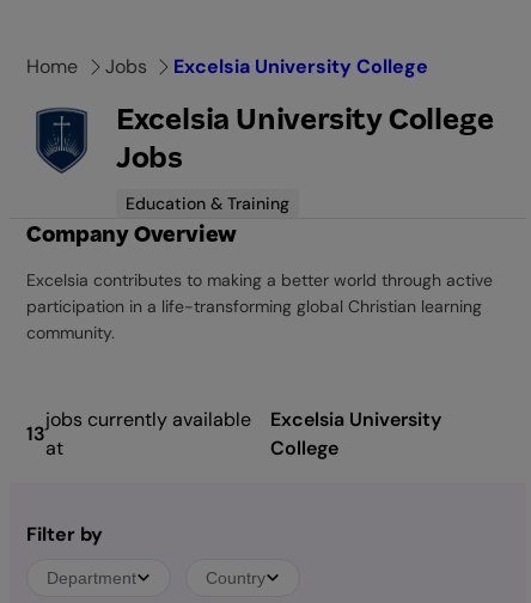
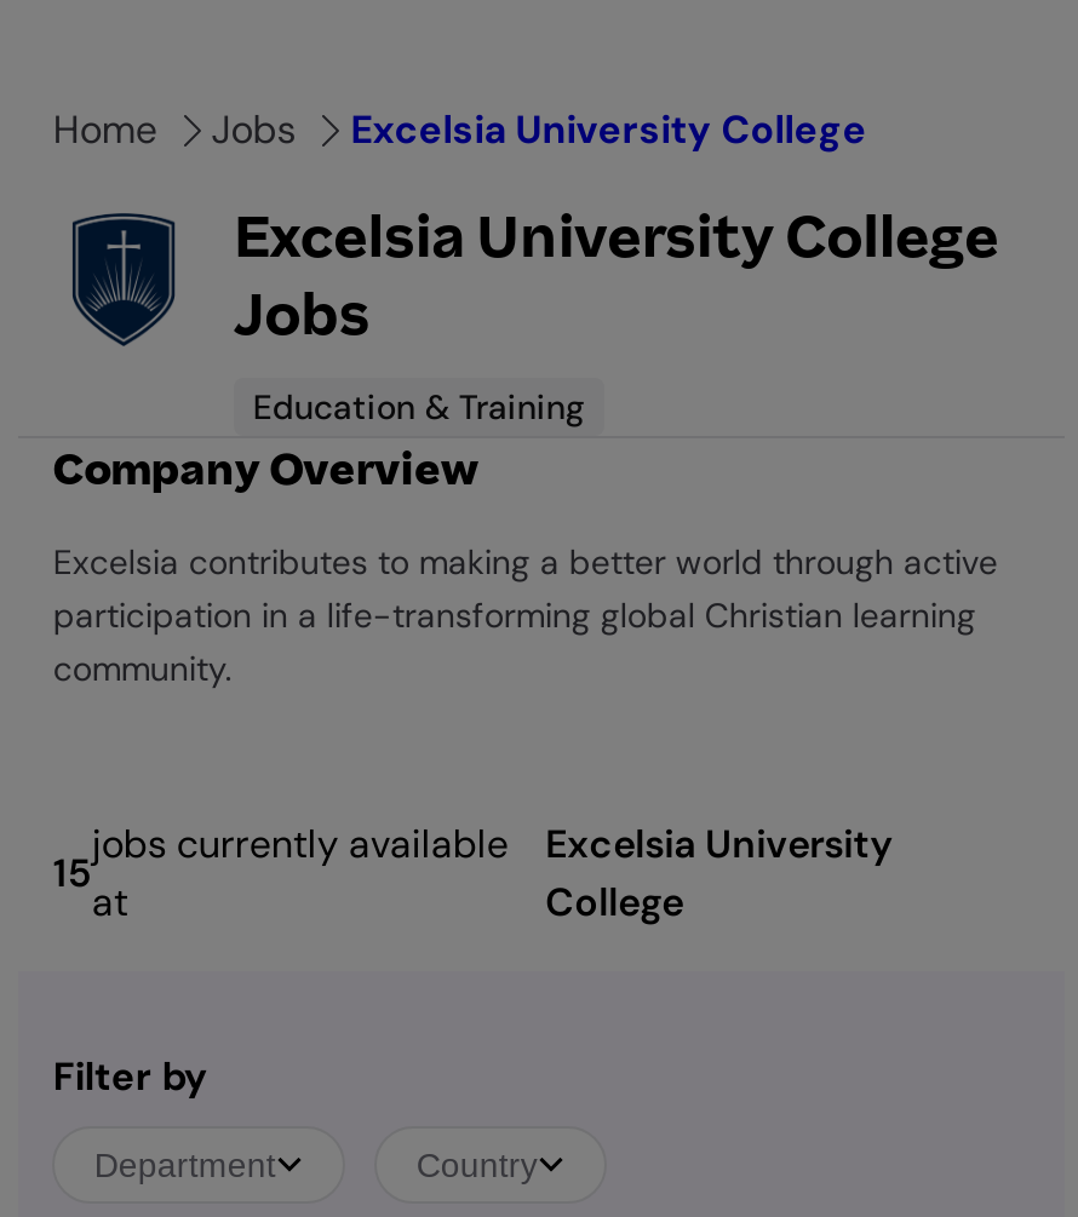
[27,421,46,446] 13 -> [53,848,92,899] 15

